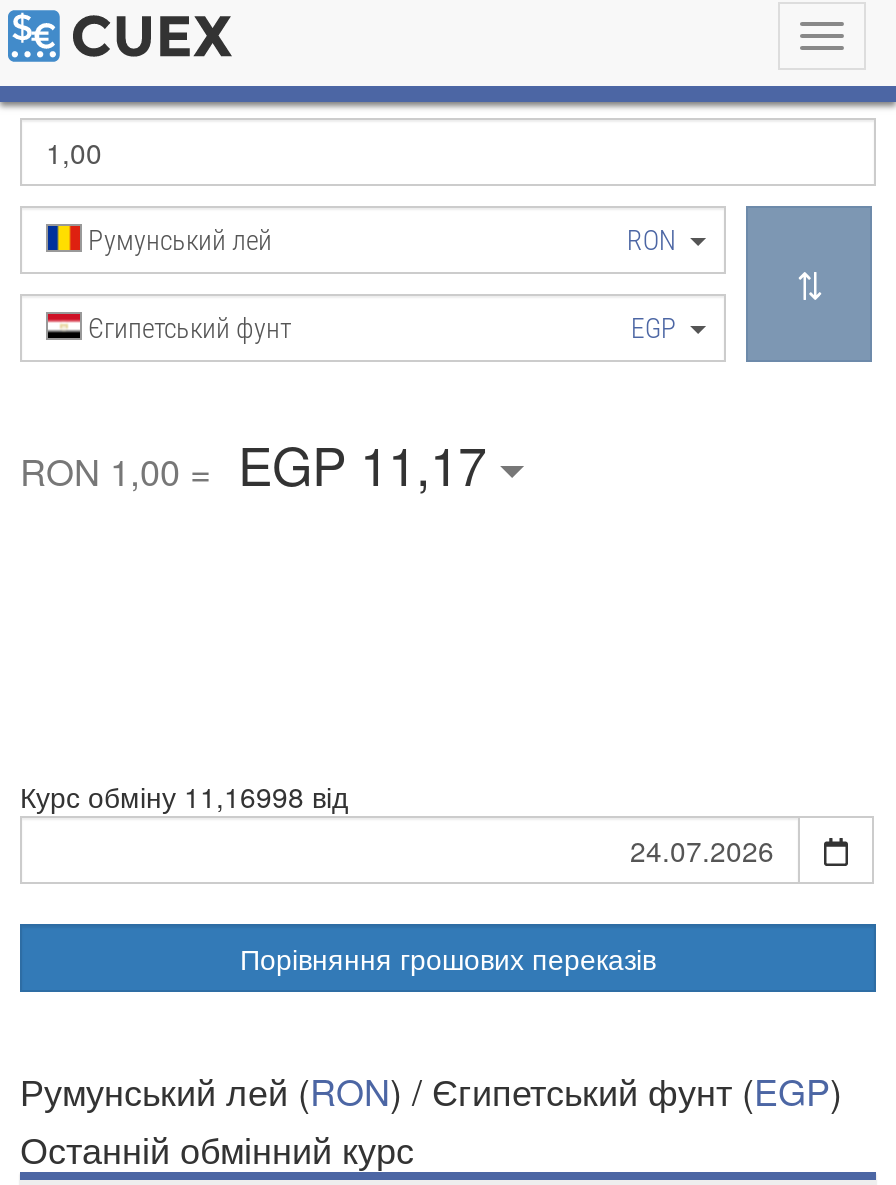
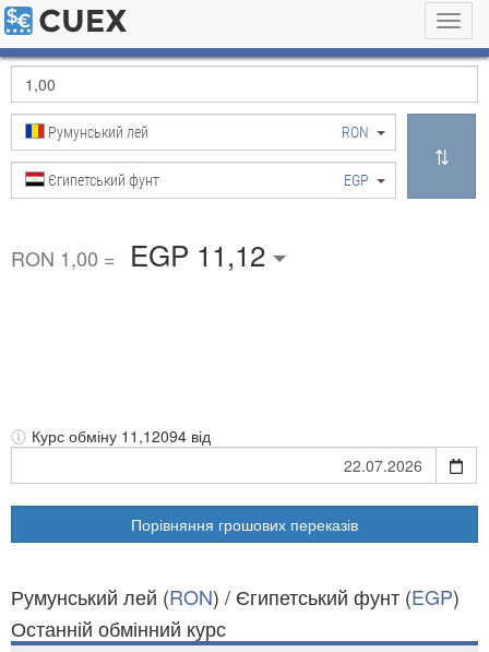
[20,426,500,500] RON 1,00 = EGP 11,17 -> [11,234,273,274] RON 1,00 = EGP 11,12
[20,776,348,816] Курс обміну 11,16998 від -> [32,425,211,447] Курс обміну 11,12094 від

